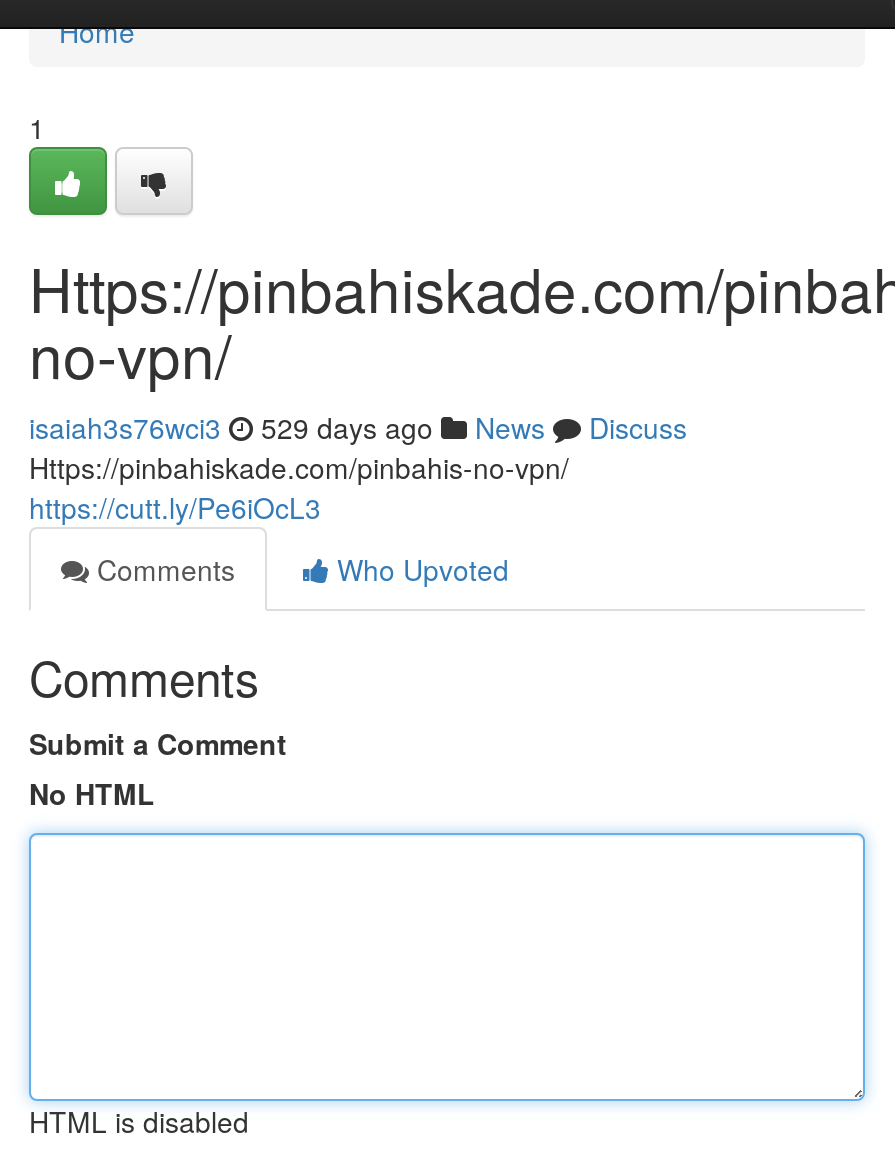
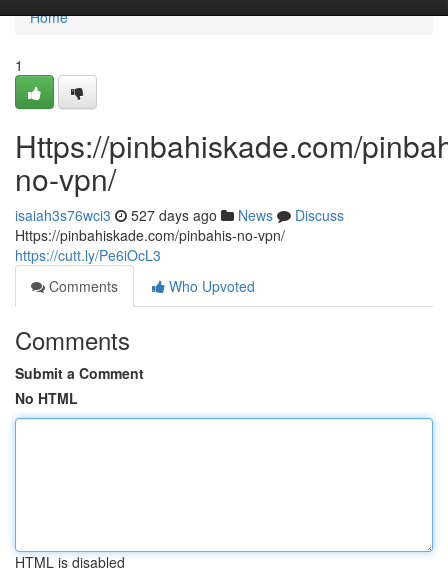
[29,407,687,447] isaiah3s76wci3 529 days ago News Discuss -> [15,205,344,225] isaiah3s76wci3 527 days ago News Discuss

